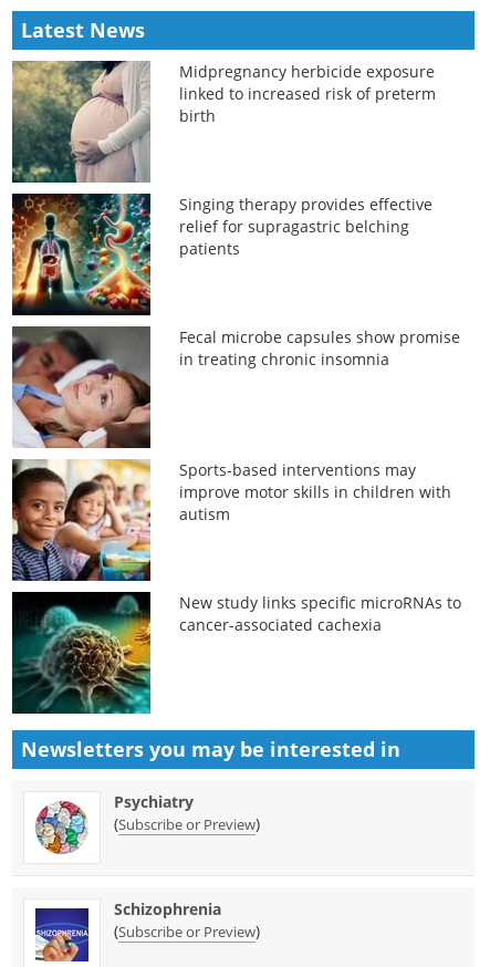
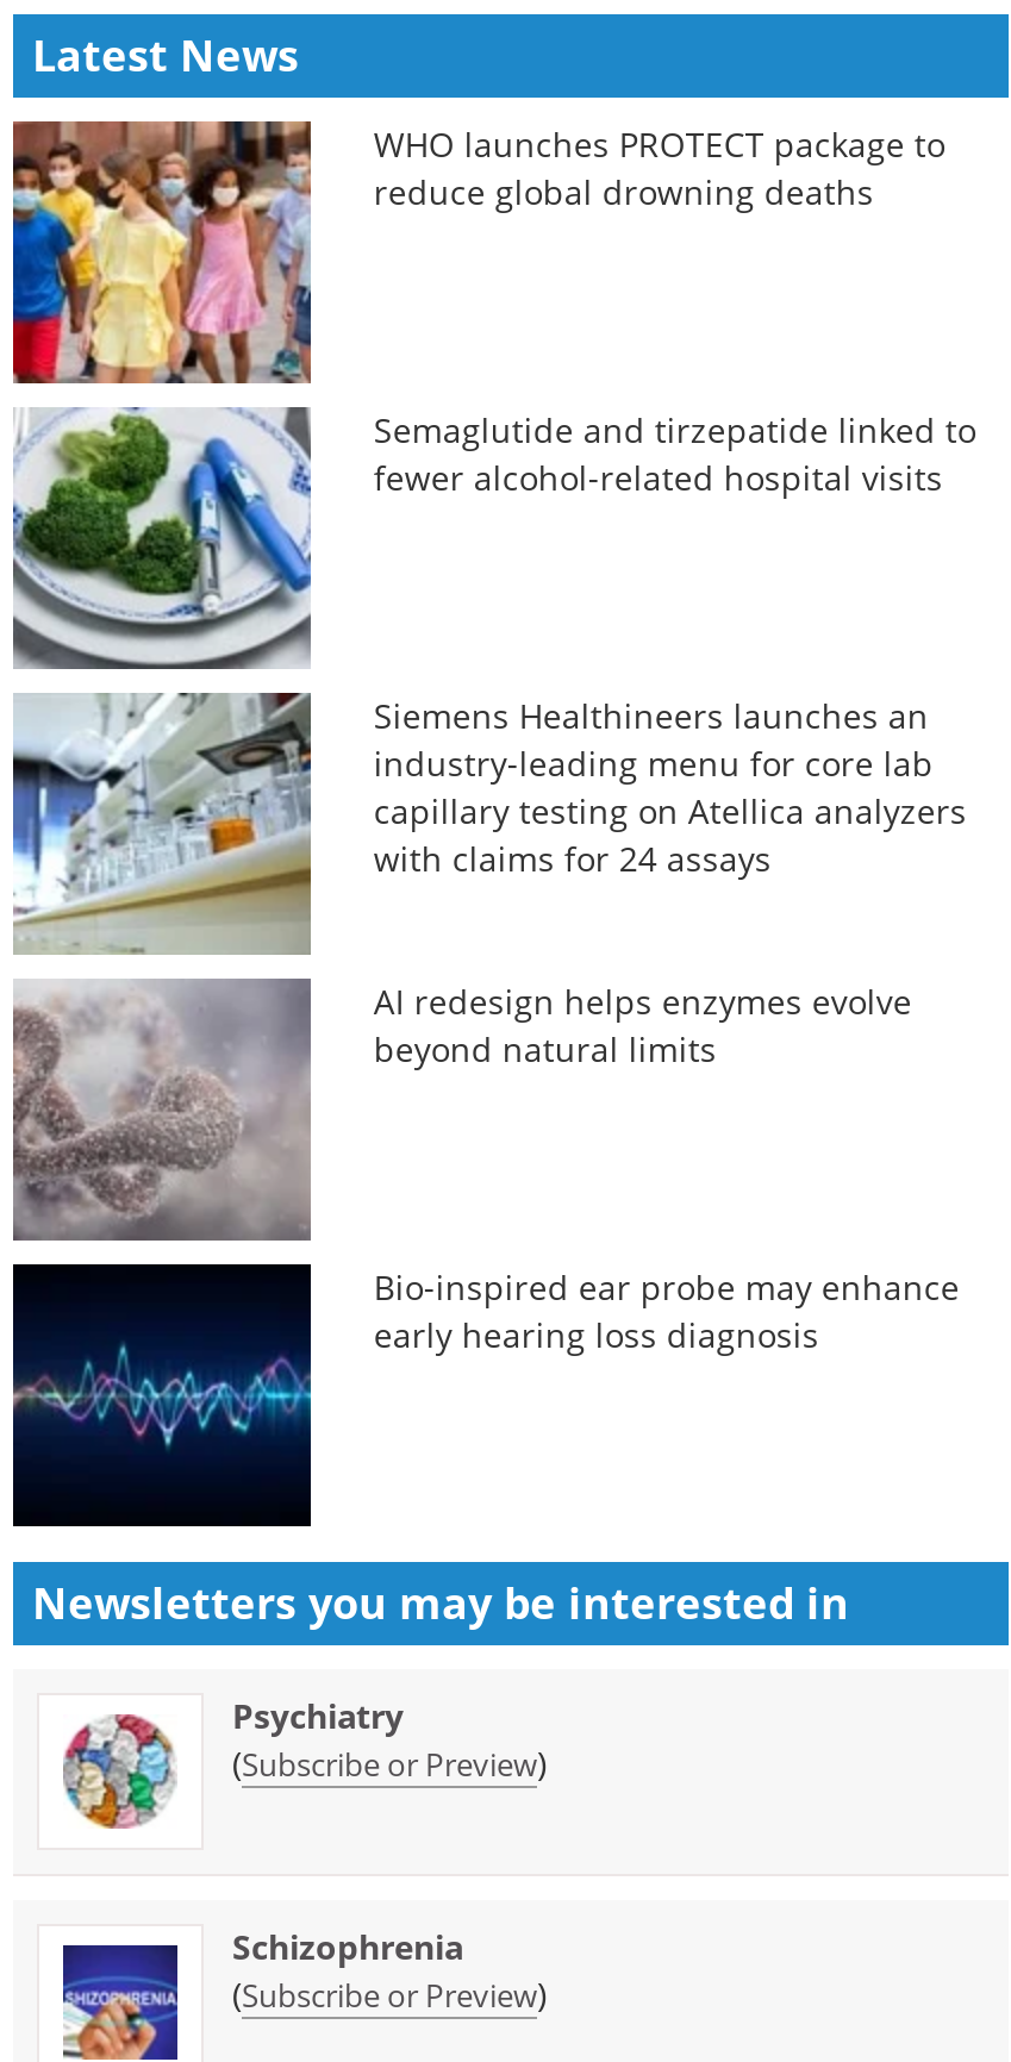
[11,60,436,184] [image] | Midpregnancy herbicide exposure | linked to increased risk of preterm | birth -> [11,119,945,386] [image] | WHO launches PROTECT package to | reduce global drowning deaths
[11,193,433,316] [image] | Singing therapy provides effective | relief for supragastric belching | patients -> [11,407,976,671] [image] | Semaglutide and tirzepatide linked to | fewer alcohol-related hospital visits
[11,325,460,448] [image] | Fecal microbe capsules show promise | in treating chronic insomnia -> [11,693,966,955] [image] | Siemens Healthineers launches an | industry-leading menu for core lab | capillary testing on Atellica analyzers | with claims for 24 assays
[11,459,452,582] [image] | Sports-based interventions may | improve motor skills in children with | autism -> [11,978,912,1243] [image] | AI redesign helps enzymes evolve | beyond natural limits
[11,592,462,715] [image] | New study links specific microRNAs to | cancer-associated cachexia -> [11,1264,959,1529] [image] | Bio-inspired ear probe may enhance | early hearing loss diagnosis

